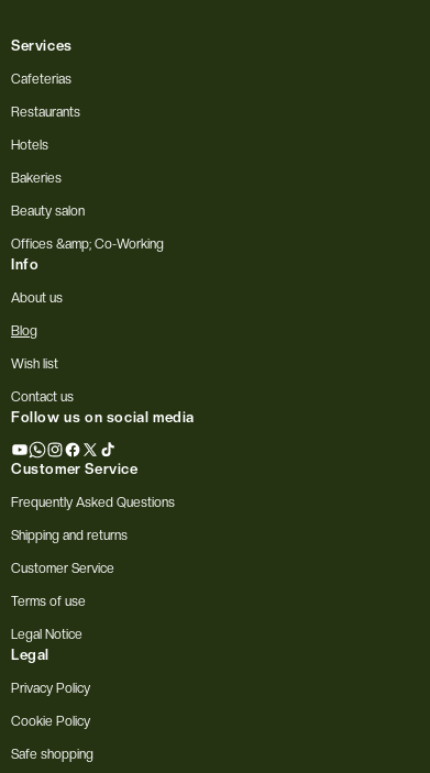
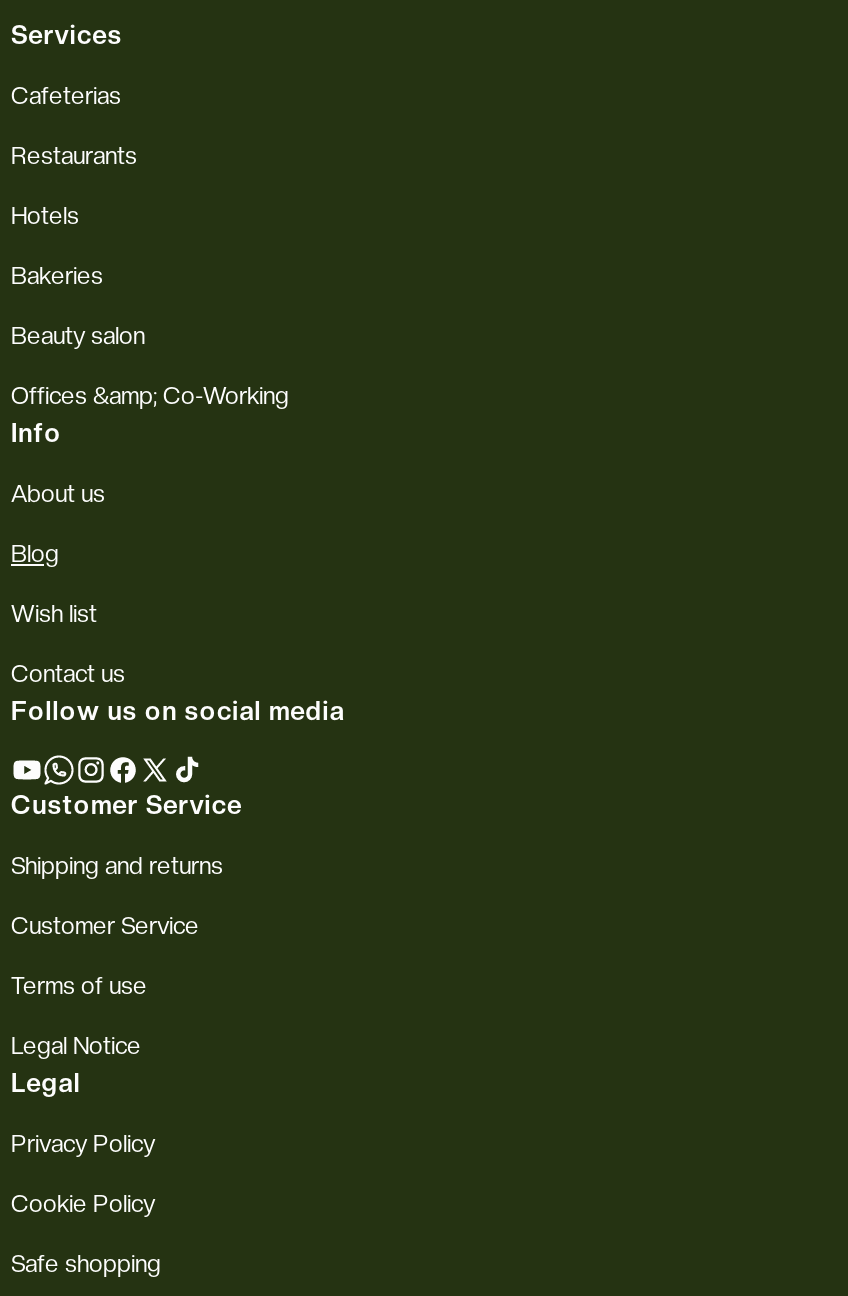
[11,495,175,510] Frequently Asked Questions -> none

